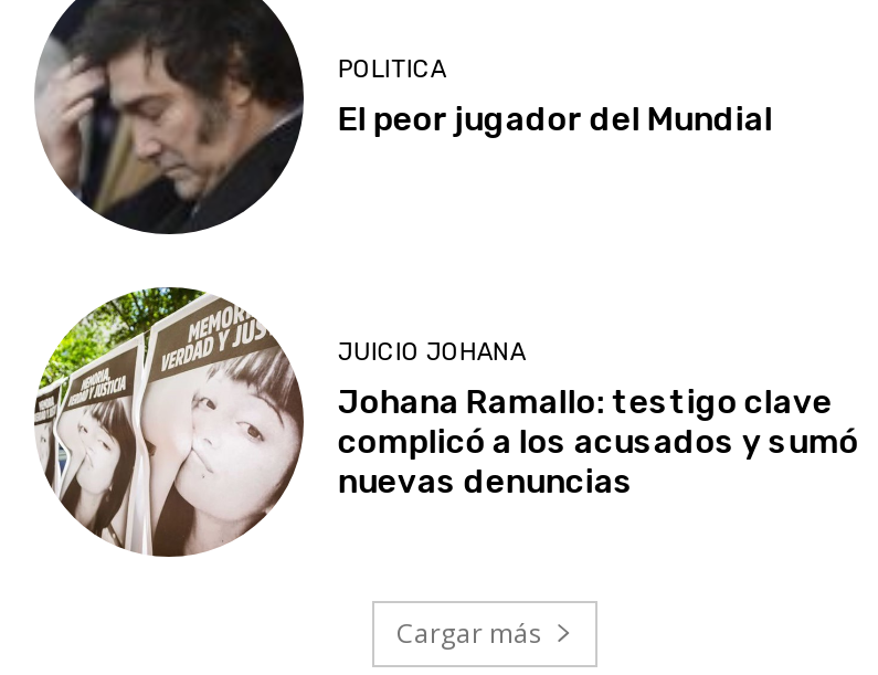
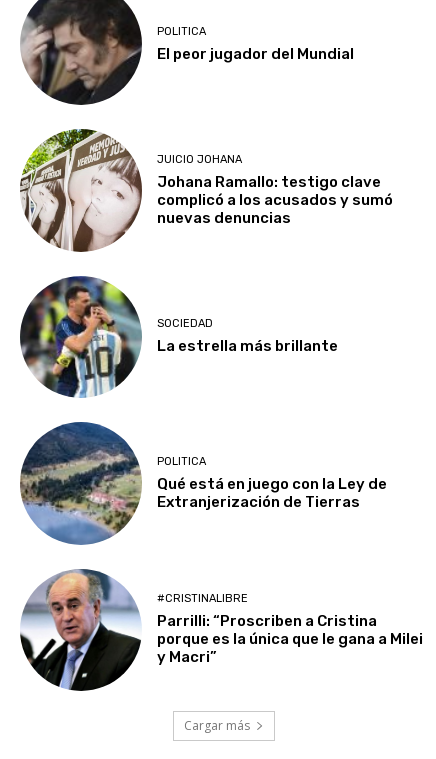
none -> [19,275,338,399] [image] | SOCIEDAD | La estrella más brillante
none -> [20,421,387,546] [image] | POLITICA | Qué está en juego con la Ley de | Extranjerización de Tierras
none -> [20,569,423,691] [image] | #CRISTINALIBRE | Parrilli: “Proscriben a Cristina | porque es la única que le gana a Milei | y Macri”

